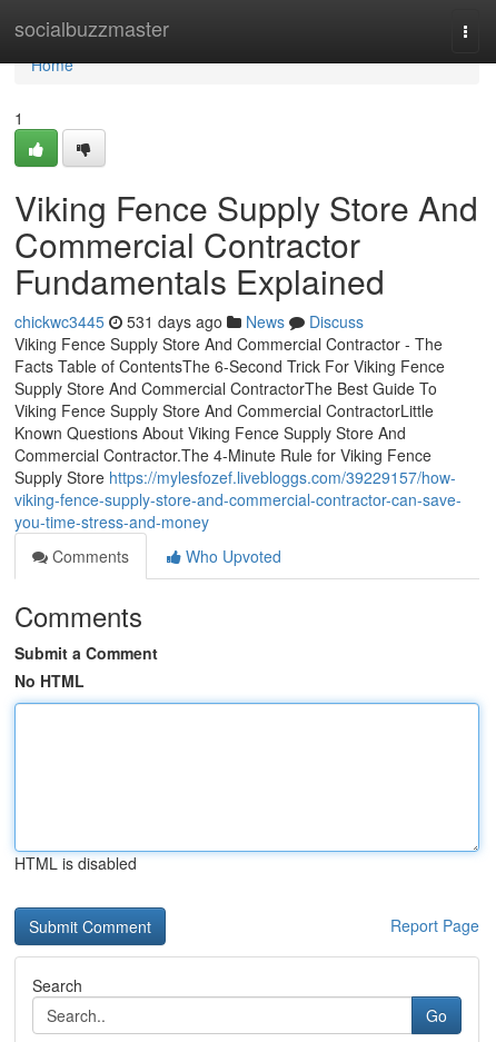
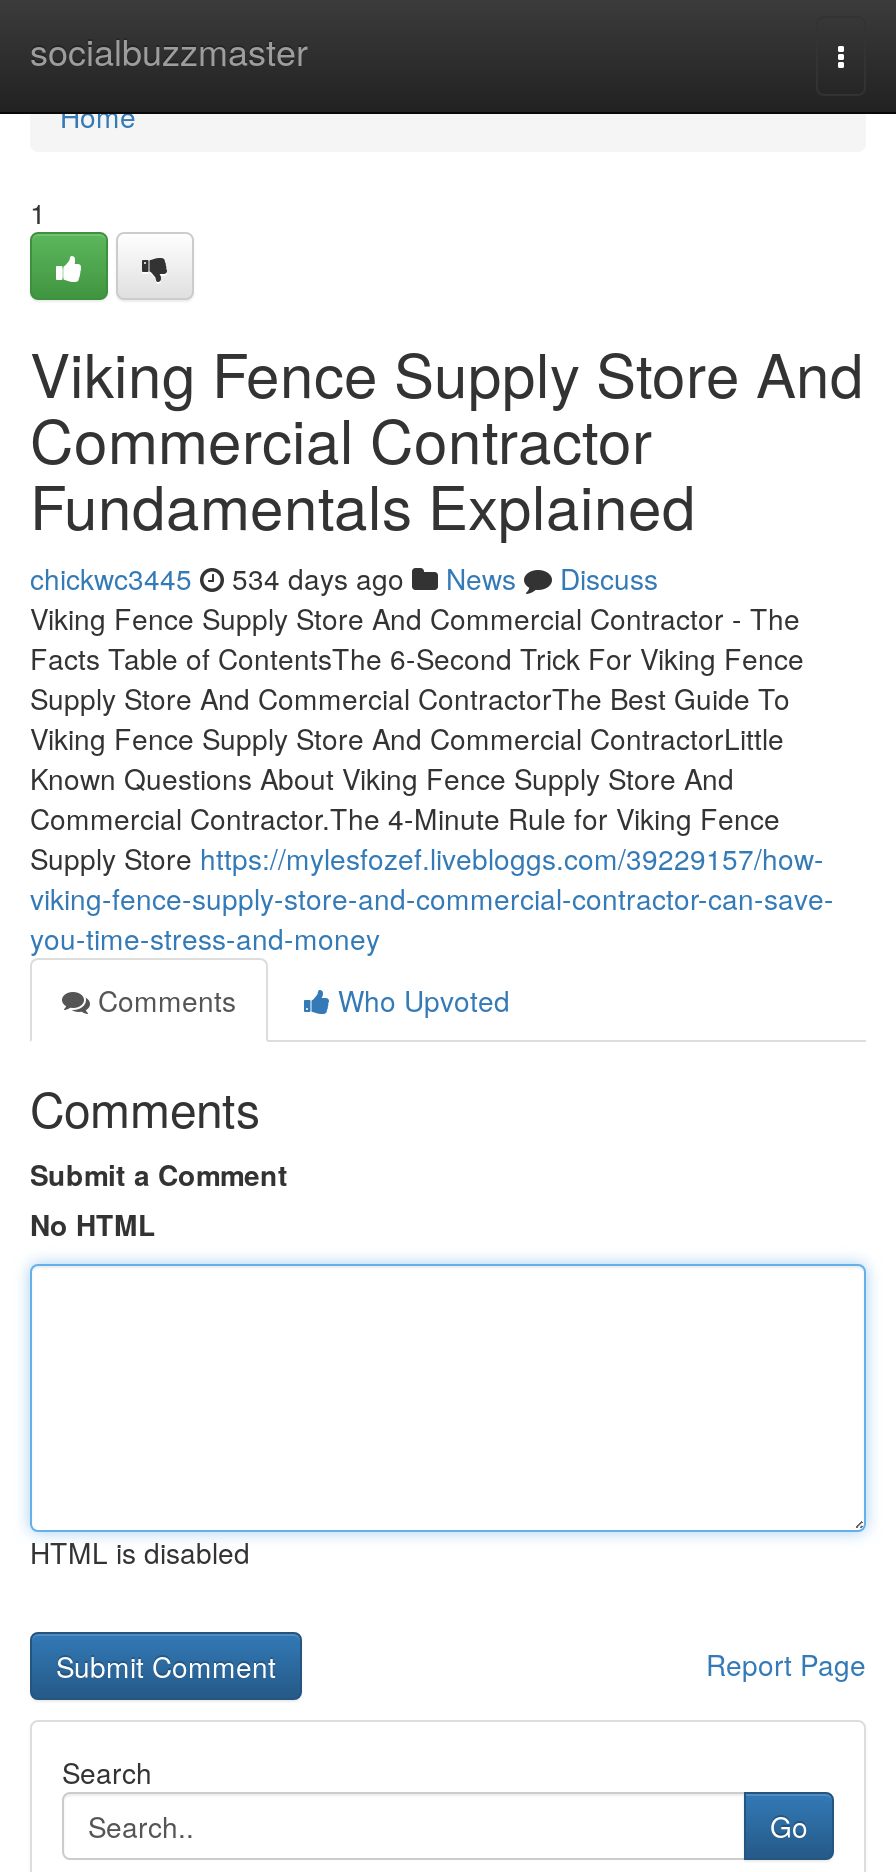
[14,310,364,333] chickwc3445 531 days ago News Discuss -> [30,558,658,598] chickwc3445 534 days ago News Discuss

